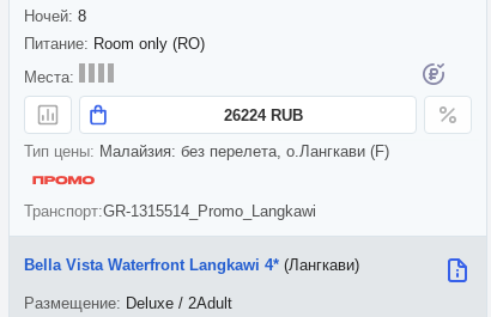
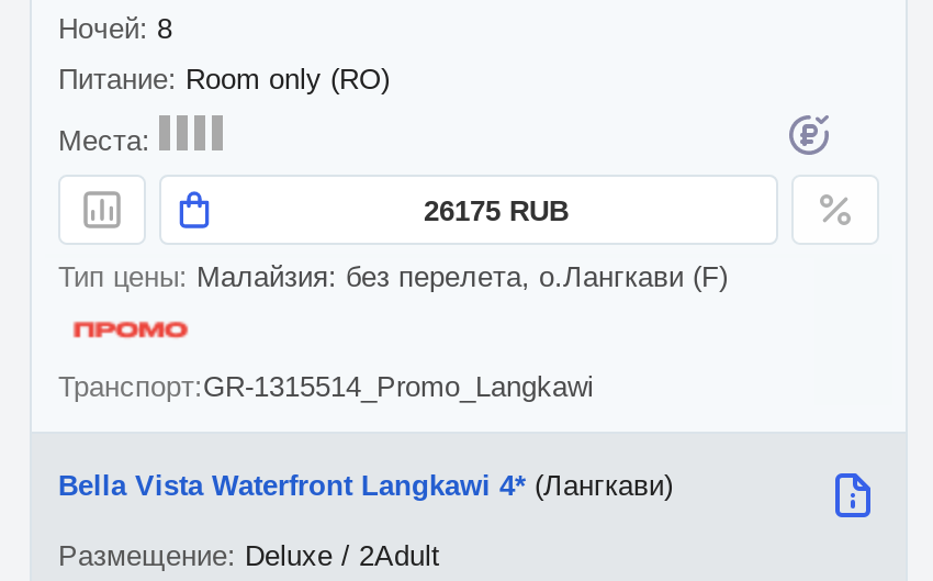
[223,106,302,124] 26224 RUB -> [424,193,569,226] 26175 RUB

